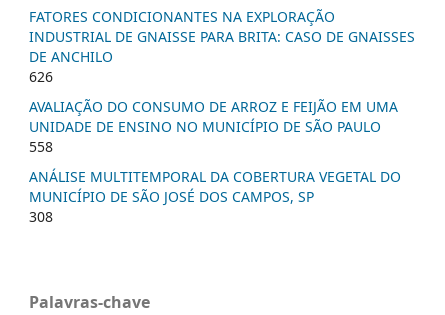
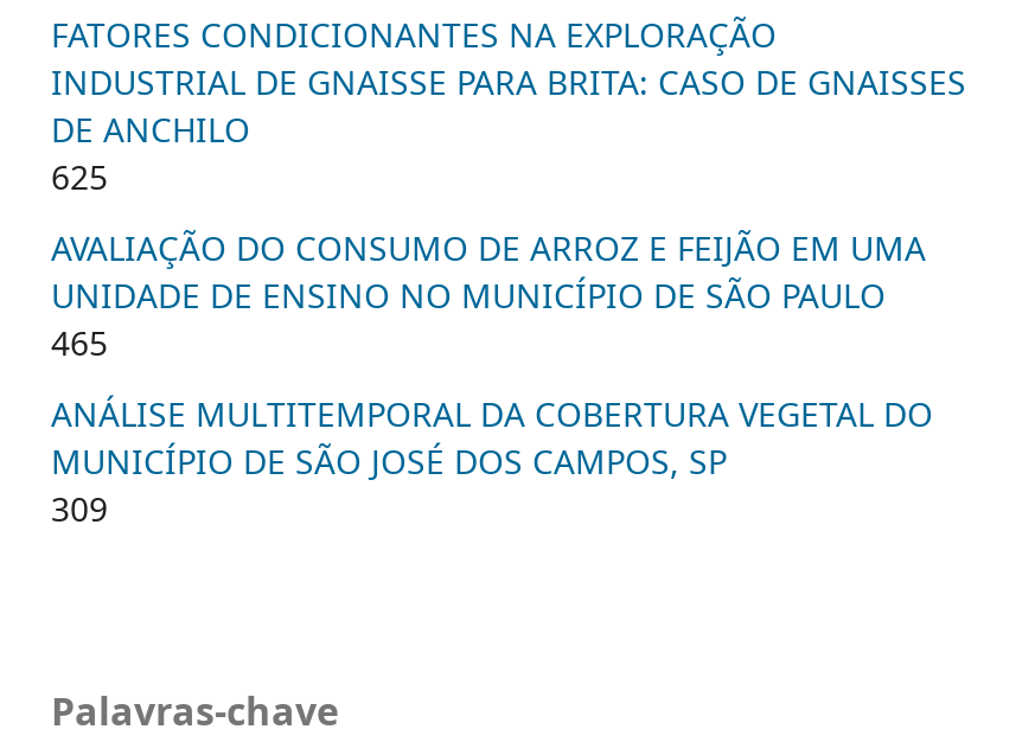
[29,67,53,86] 626 -> [51,153,108,198] 625
[29,137,53,156] 558 -> [51,319,108,364] 465
[29,207,53,226] 308 -> [51,485,108,530] 309

